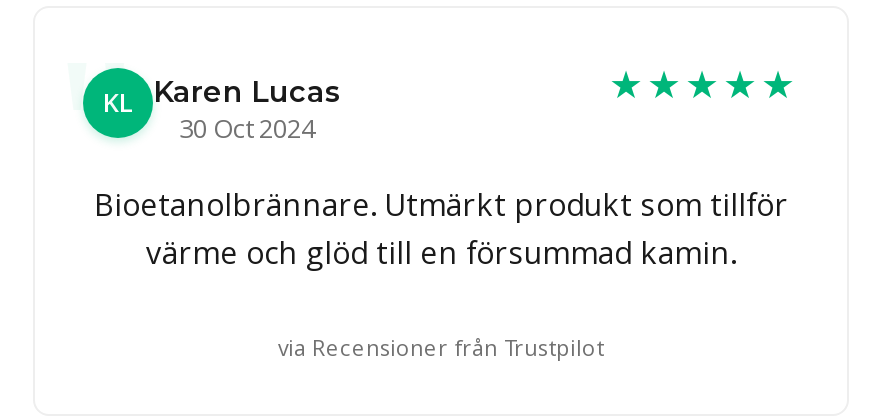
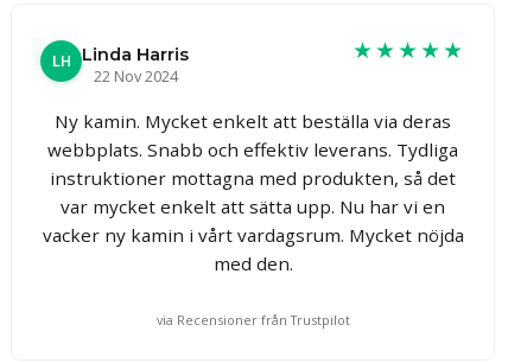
[103,74,341,146] KL Karen Lucas | 30 Oct 2024 -> [52,44,189,87] LH Linda Harris | 22 Nov 2024
[94,184,788,272] Bioetanolbrännare. Utmärkt produkt som tillför | värme och glöd till en försummad kamin. -> [42,109,463,275] Ny kamin. Mycket enkelt att beställa via deras | webbplats. Snabb och effektiv leverans. Tydliga | instruktioner mottagna med produkten, så det | var mycket enkelt att sätta upp. Nu har vi en | vacker ny kamin i vårt vardagsrum. Mycket nöjda | med den.

